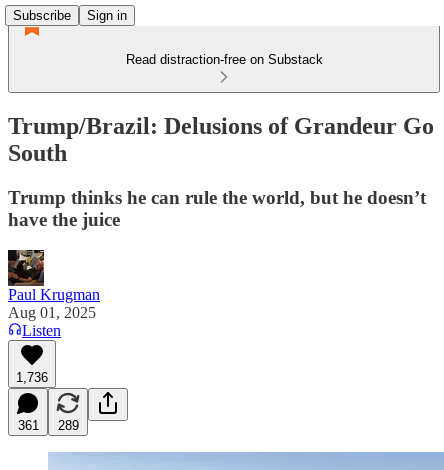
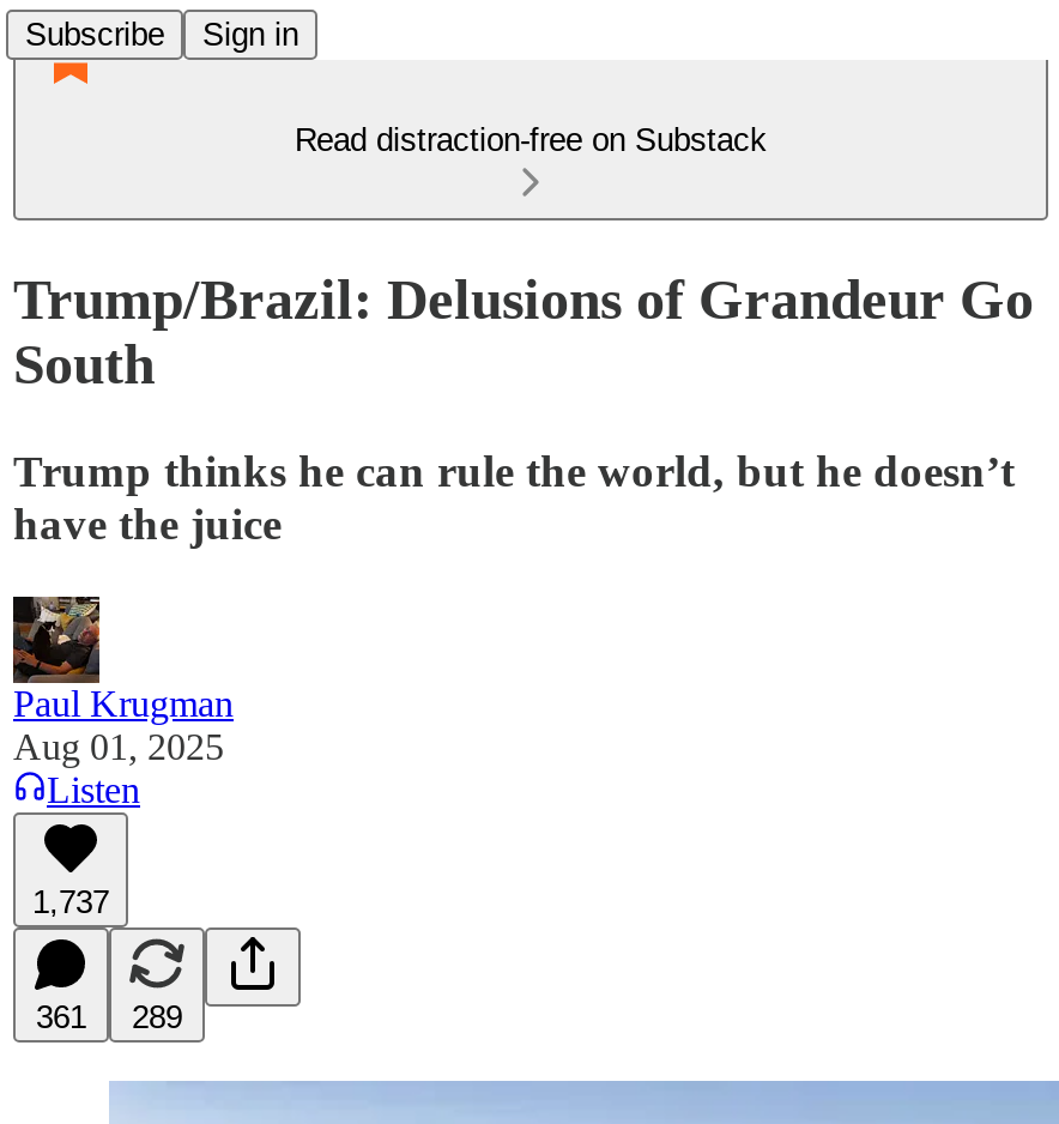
[16,369,48,384] 1,736 -> [32,883,109,919] 1,737

